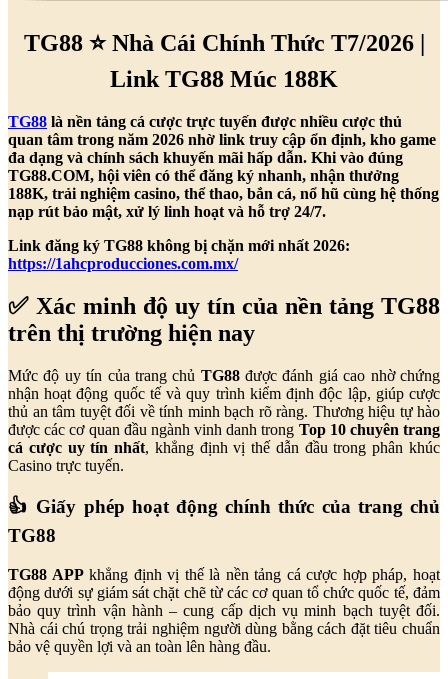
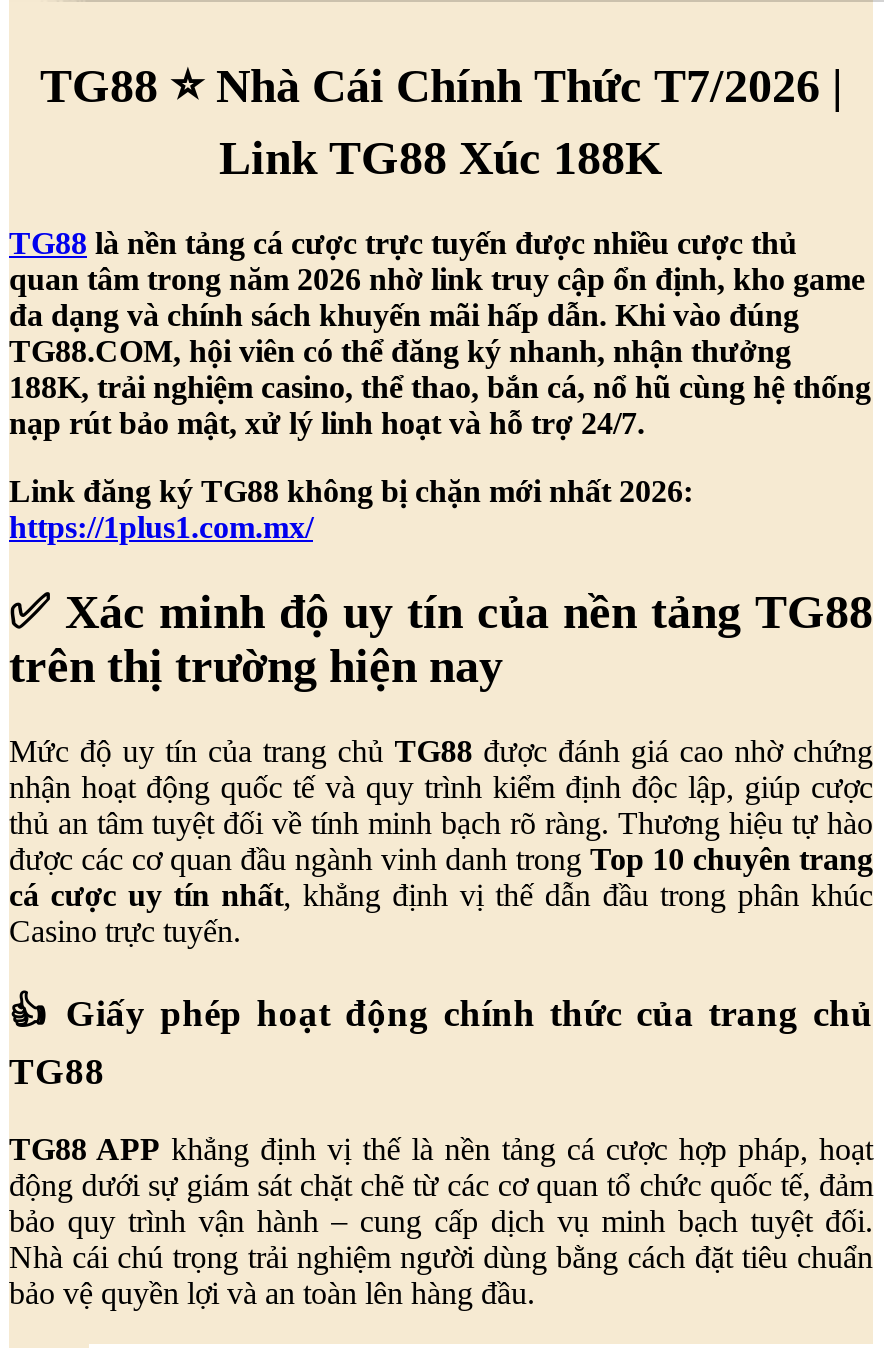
[110,66,338,92] Link TG88 Múc 188K -> [219,132,663,184] Link TG88 Xúc 188K
[8,255,238,272] https://1ahcproducciones.com.mx/ -> [9,510,313,544] https://1plus1.com.mx/

